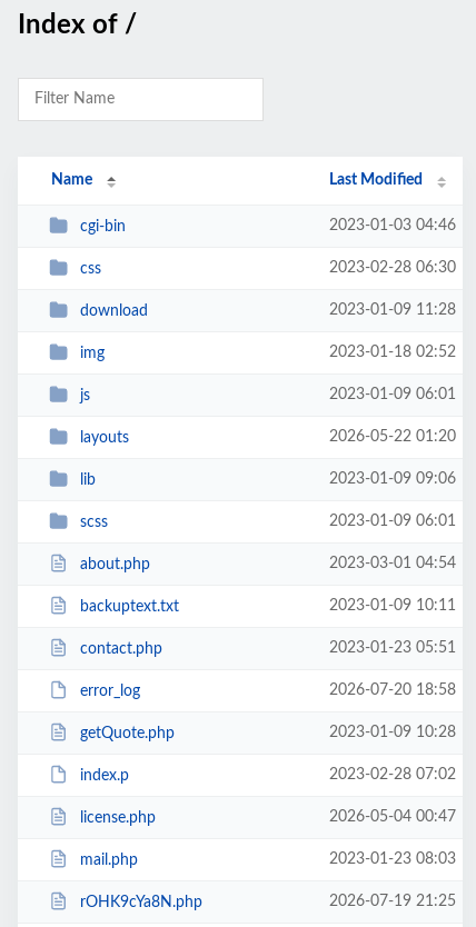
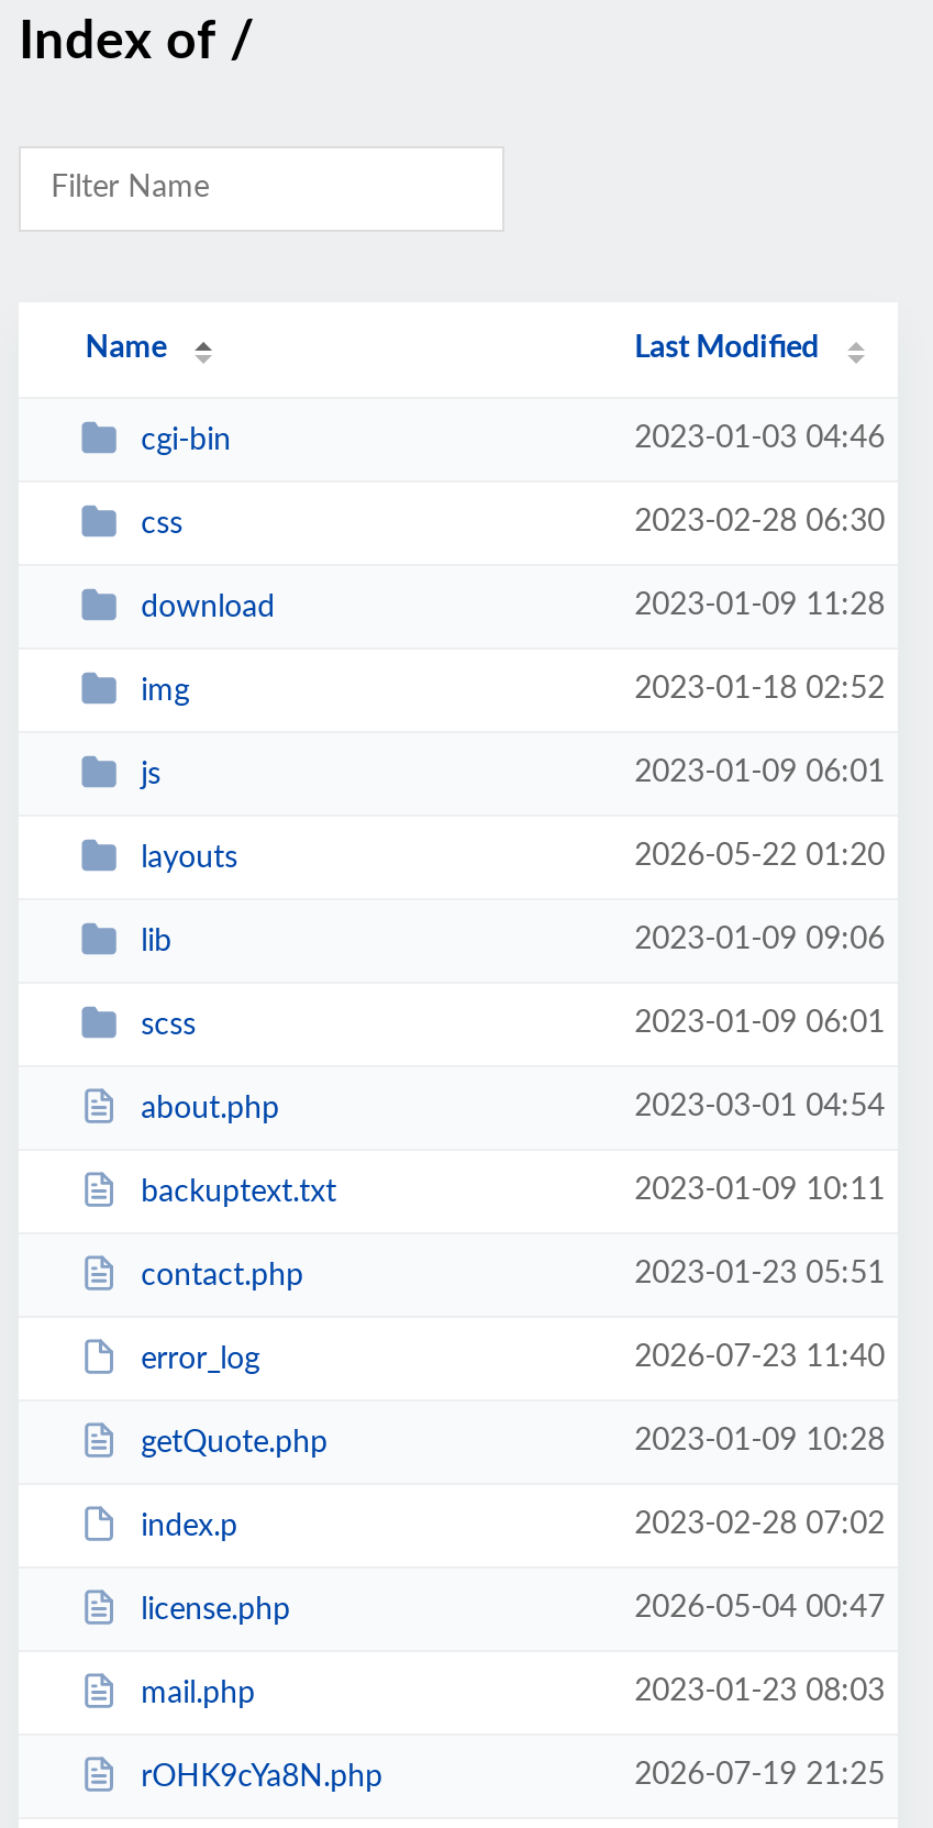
[329,682,456,698] 2026-07-20 18:58 -> [634,1342,885,1373] 2026-07-23 11:40

